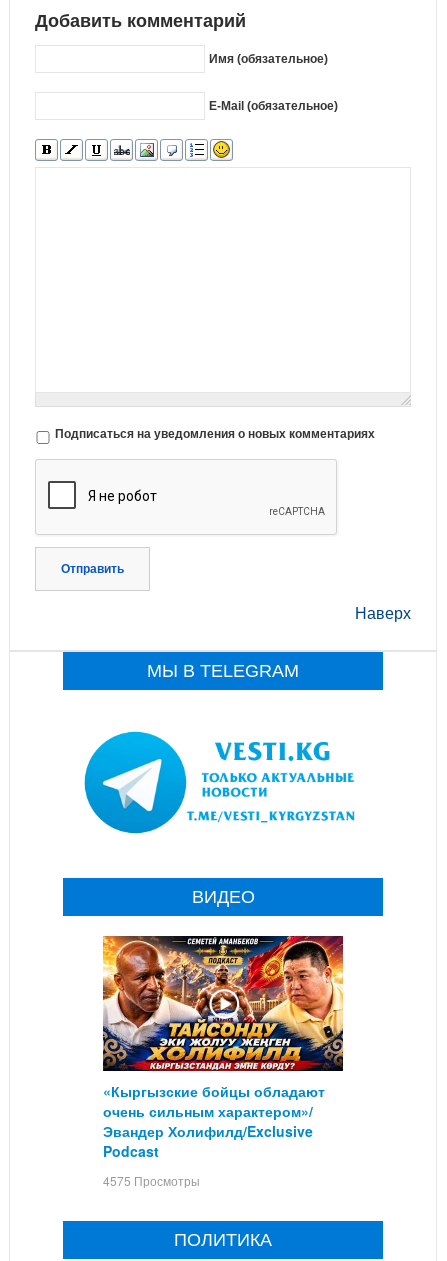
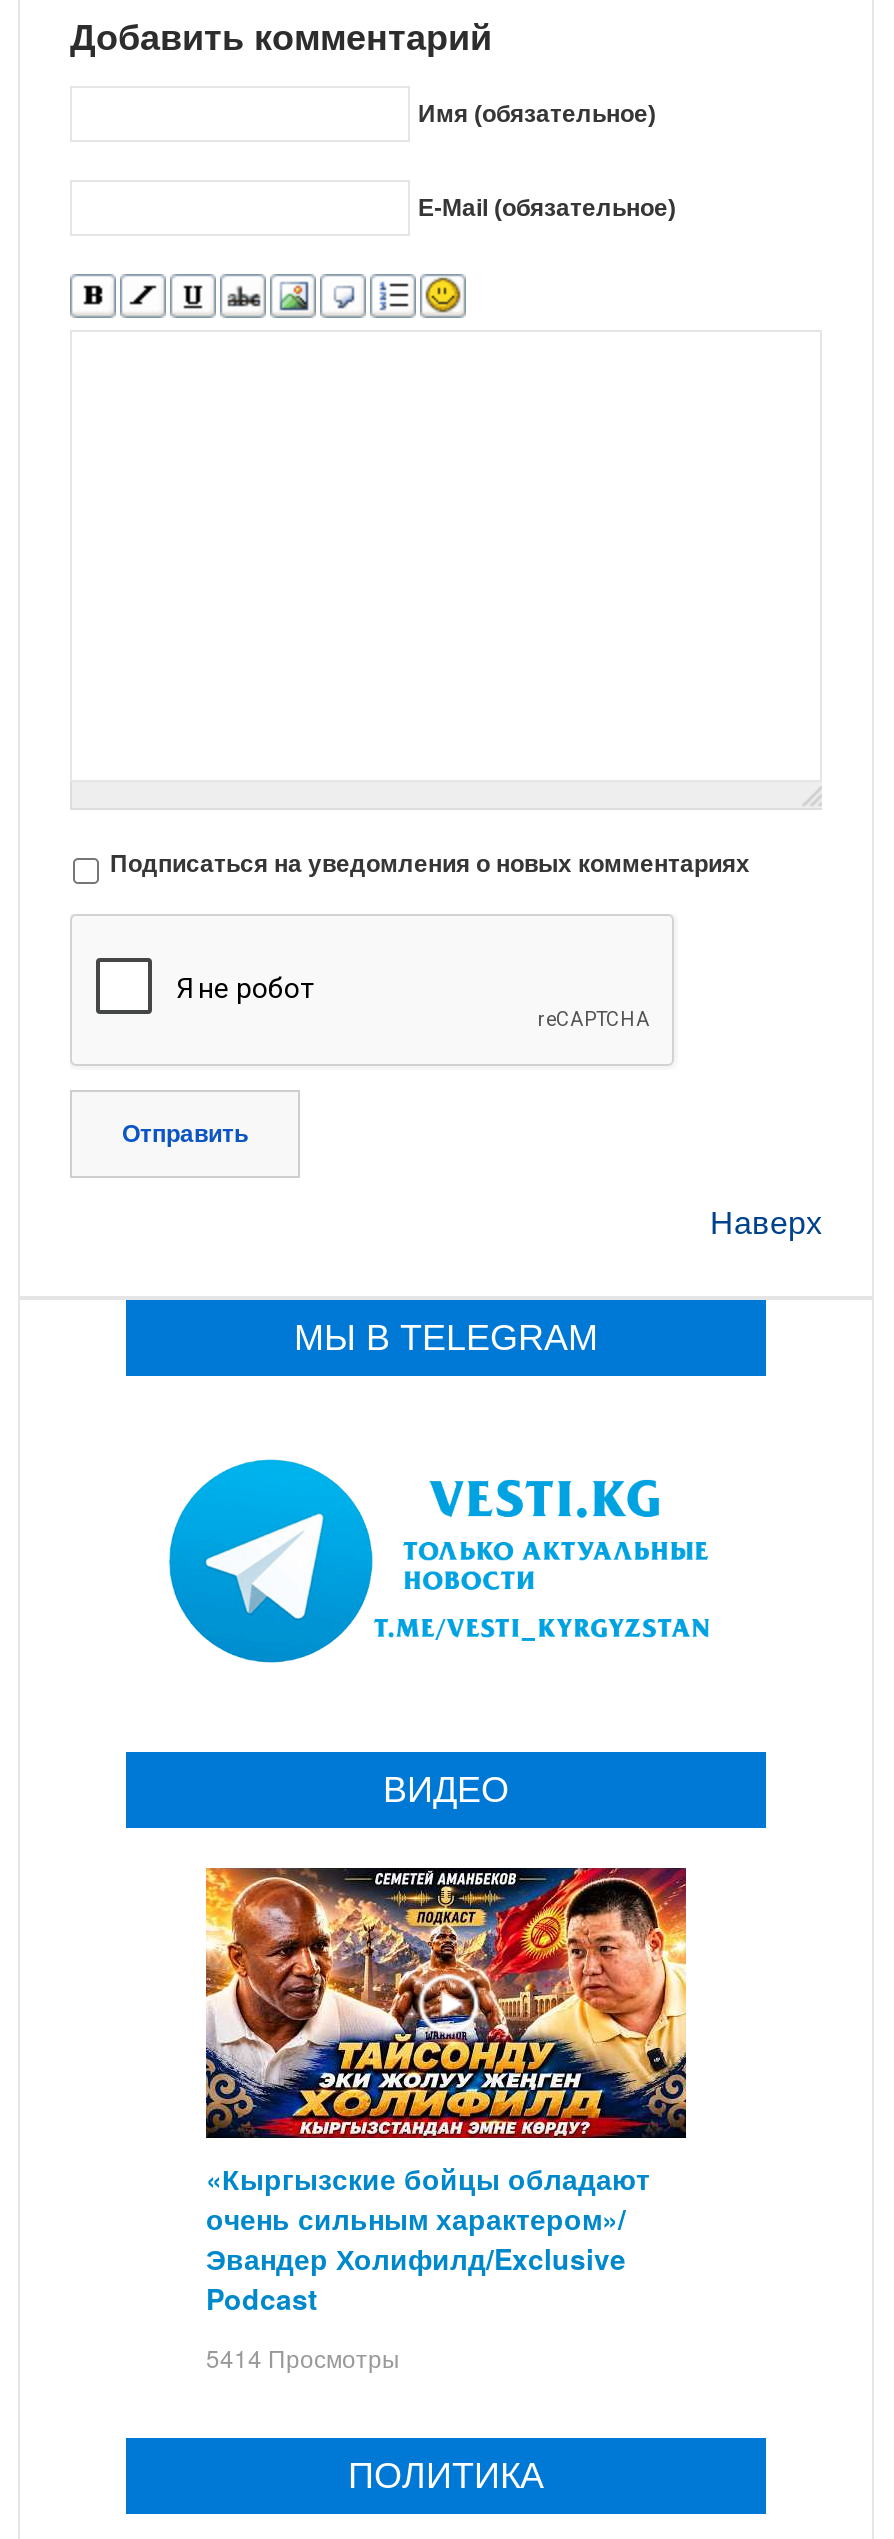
[103,1172,200,1189] 4575 Просмотры -> [206,2340,400,2374] 5414 Просмотры

